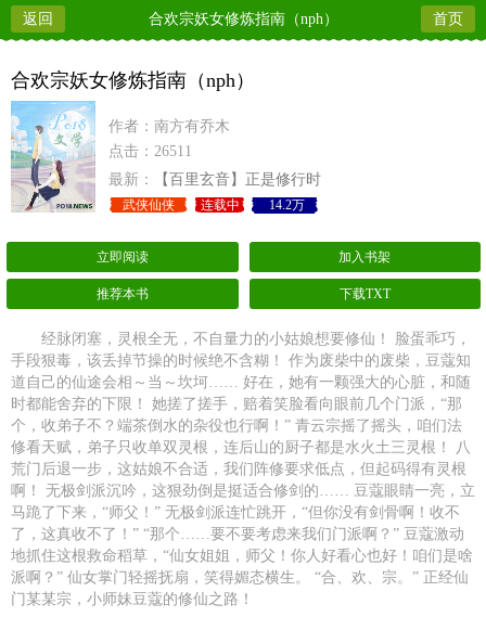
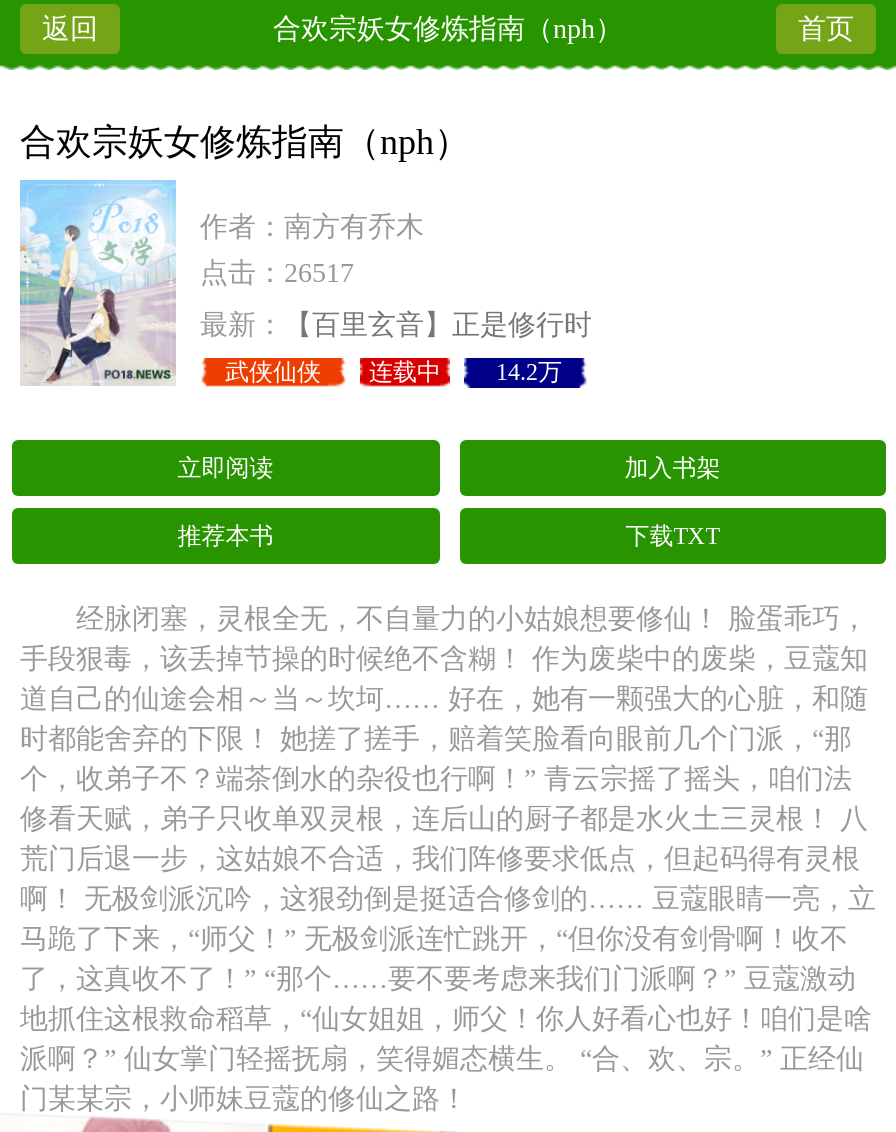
[108,143,192,159] 点击：26511 -> [200,258,354,288] 点击：26517

